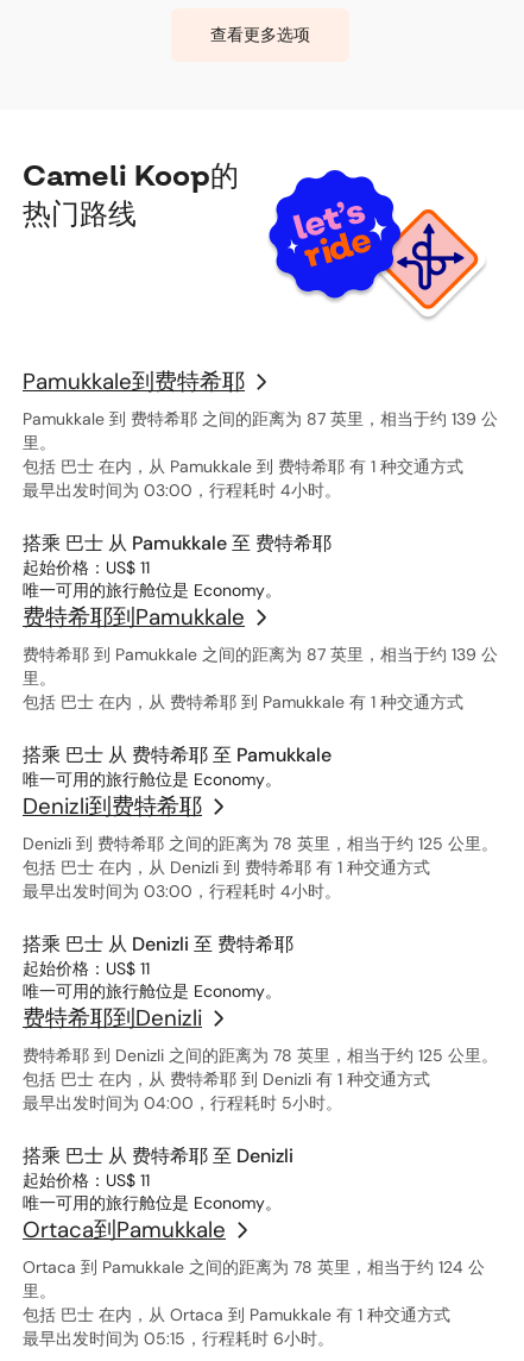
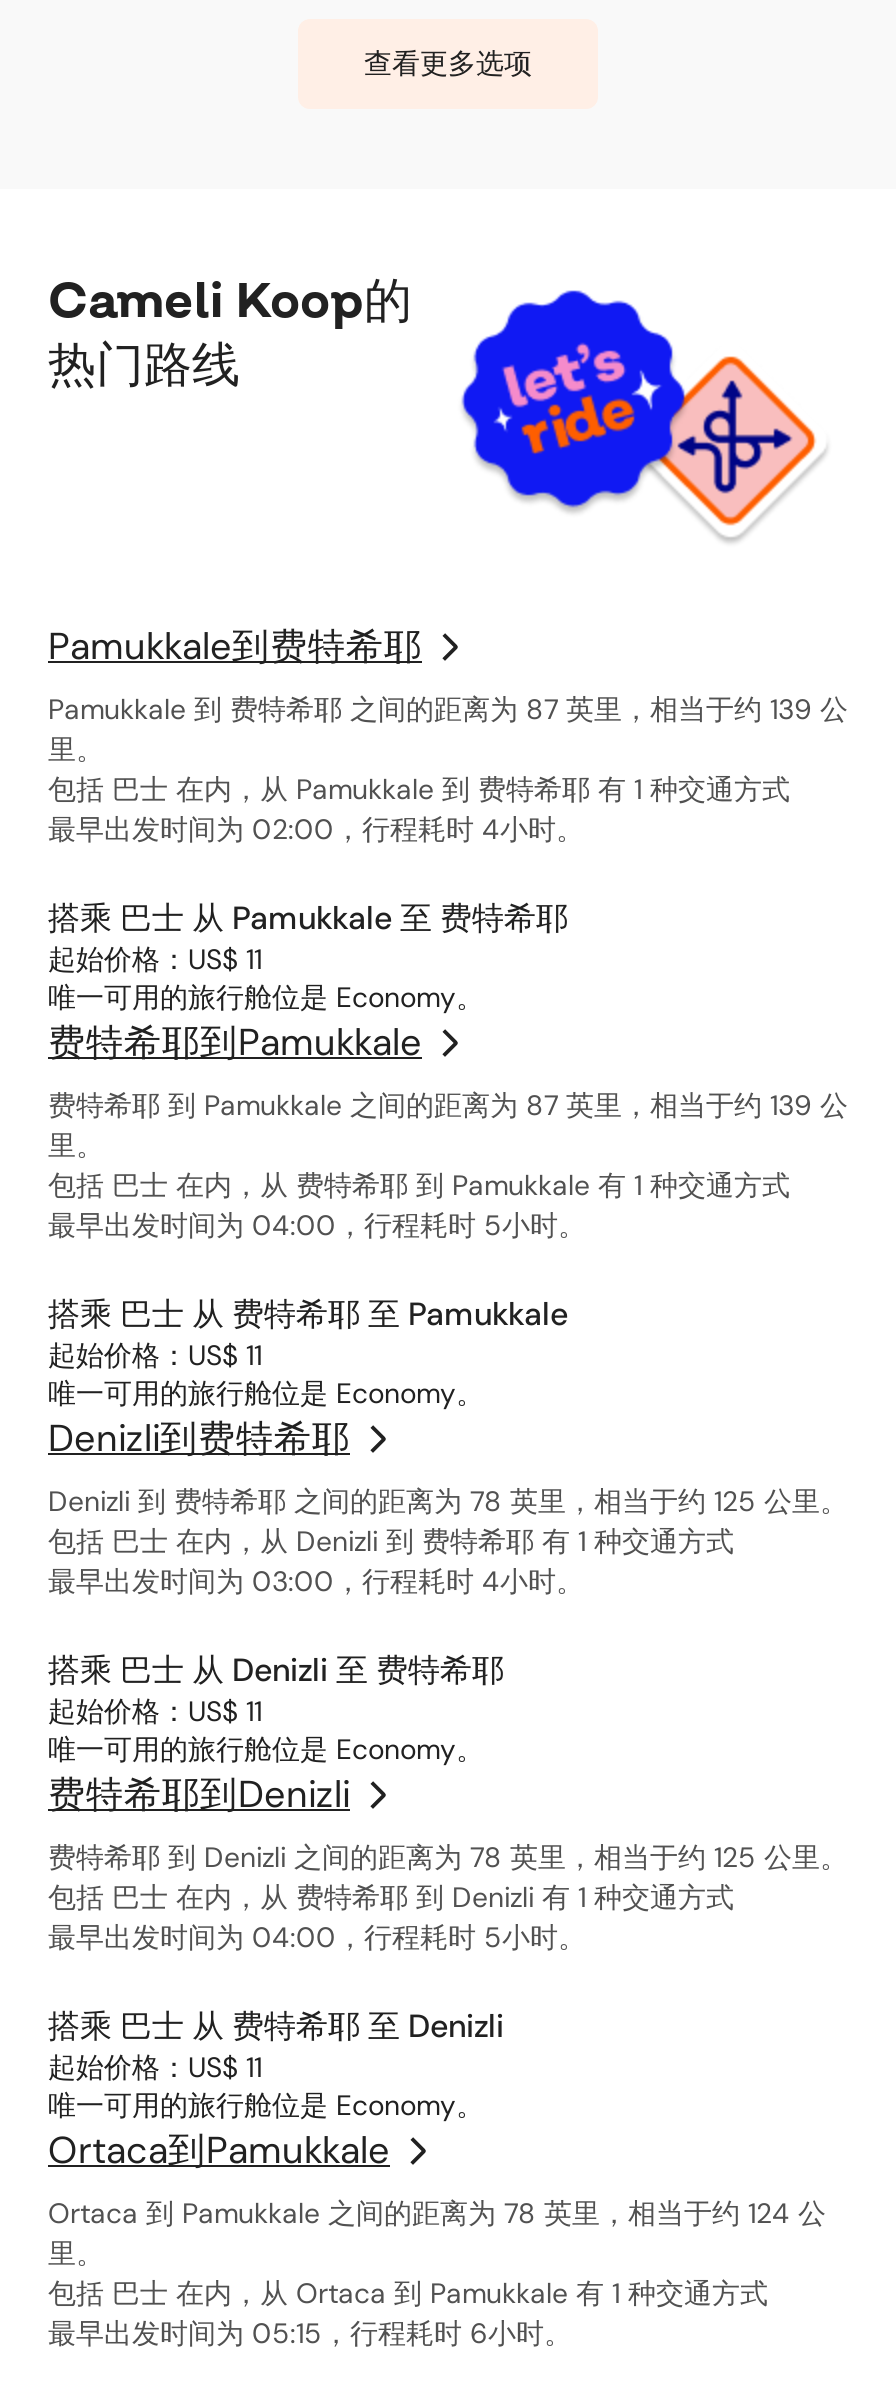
[23,479,341,501] 最早出发时间为 03:00，行程耗时 4小时。 -> [48,811,584,847] 最早出发时间为 02:00，行程耗时 4小时。
none -> [48,1207,586,1243] 最早出发时间为 04:00，行程耗时 5小时。
none -> [48,1337,262,1373] 起始价格：US$ 11

